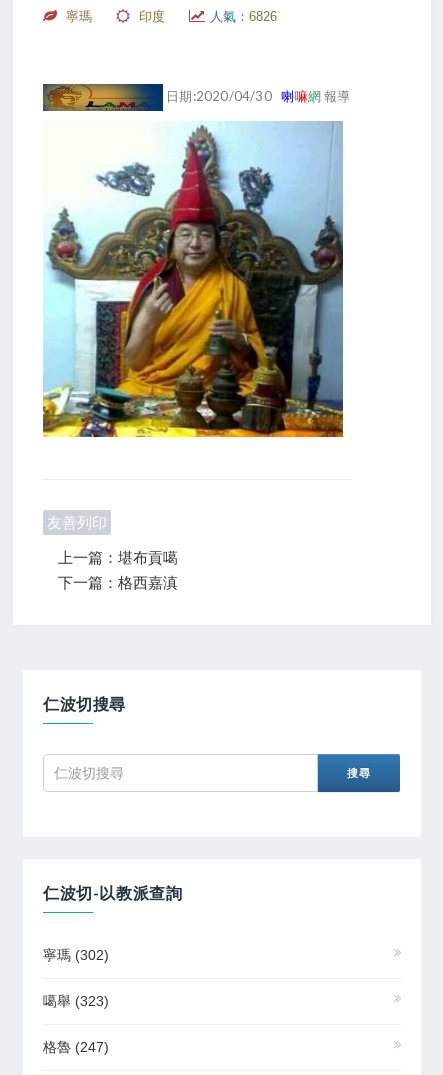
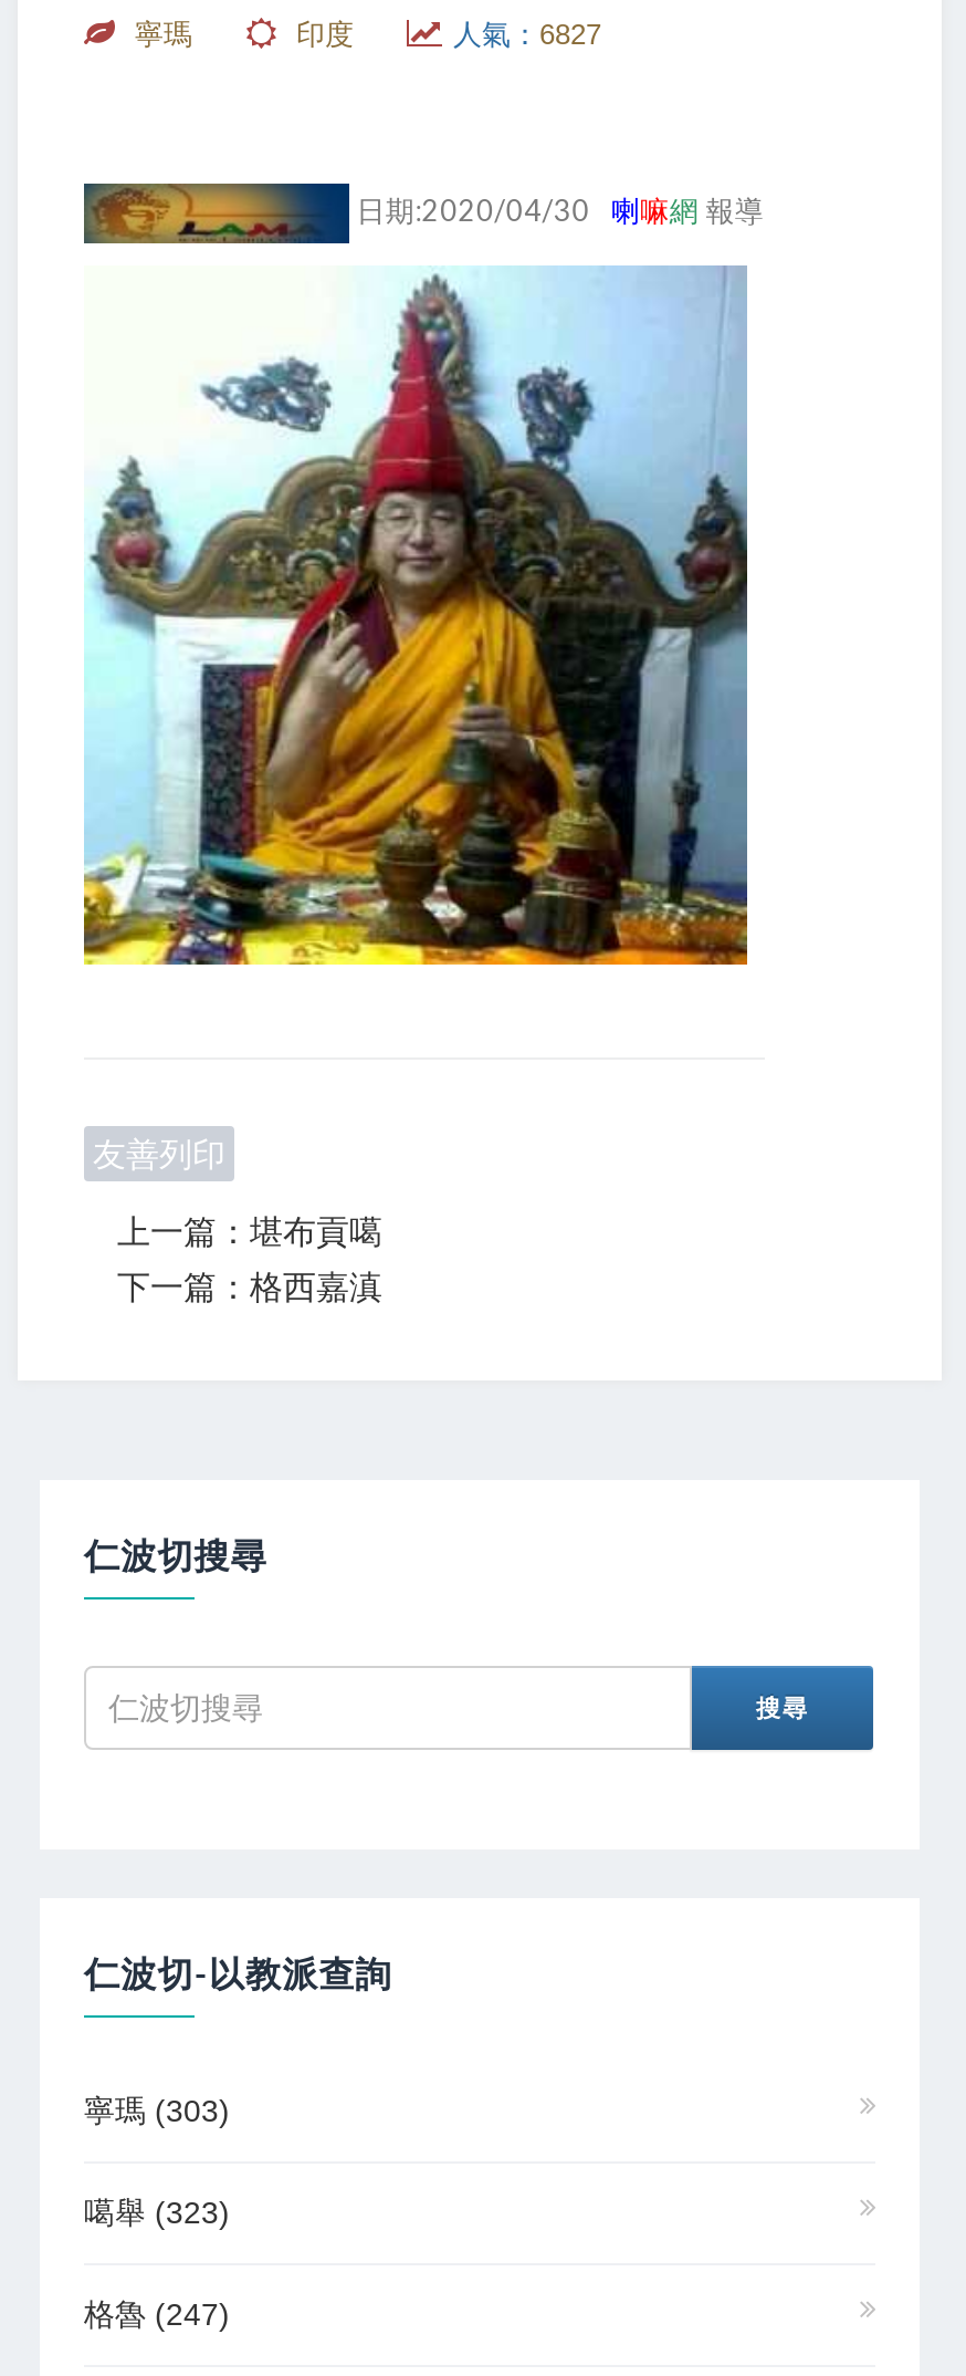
[210,9,277,24] 人氣：6826 -> [453,18,601,51] 人氣：6827
[43,947,109,963] 寧瑪(302) -> [84,2093,230,2129] 寧瑪(303)

